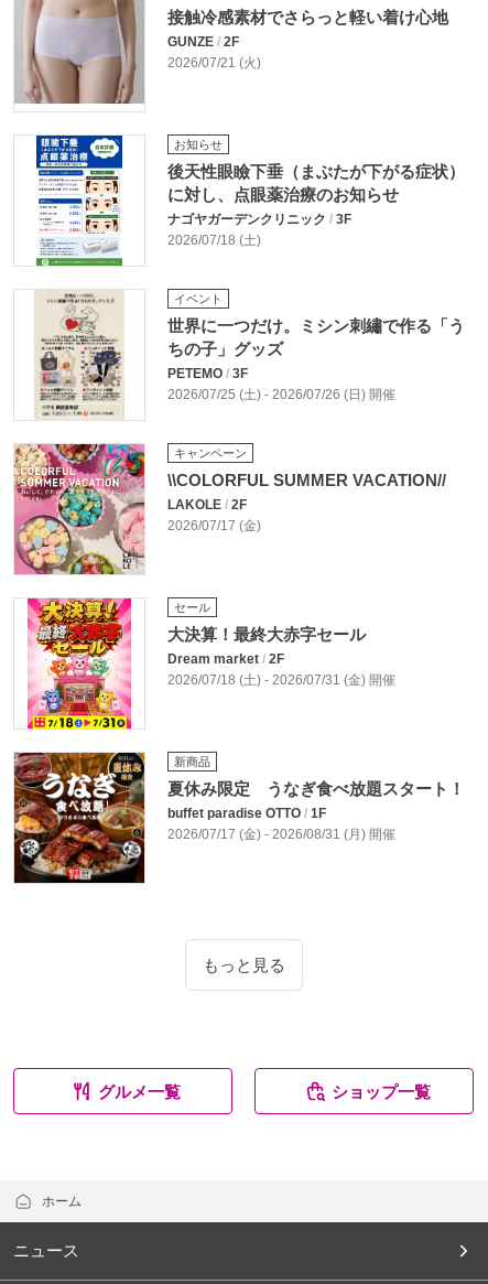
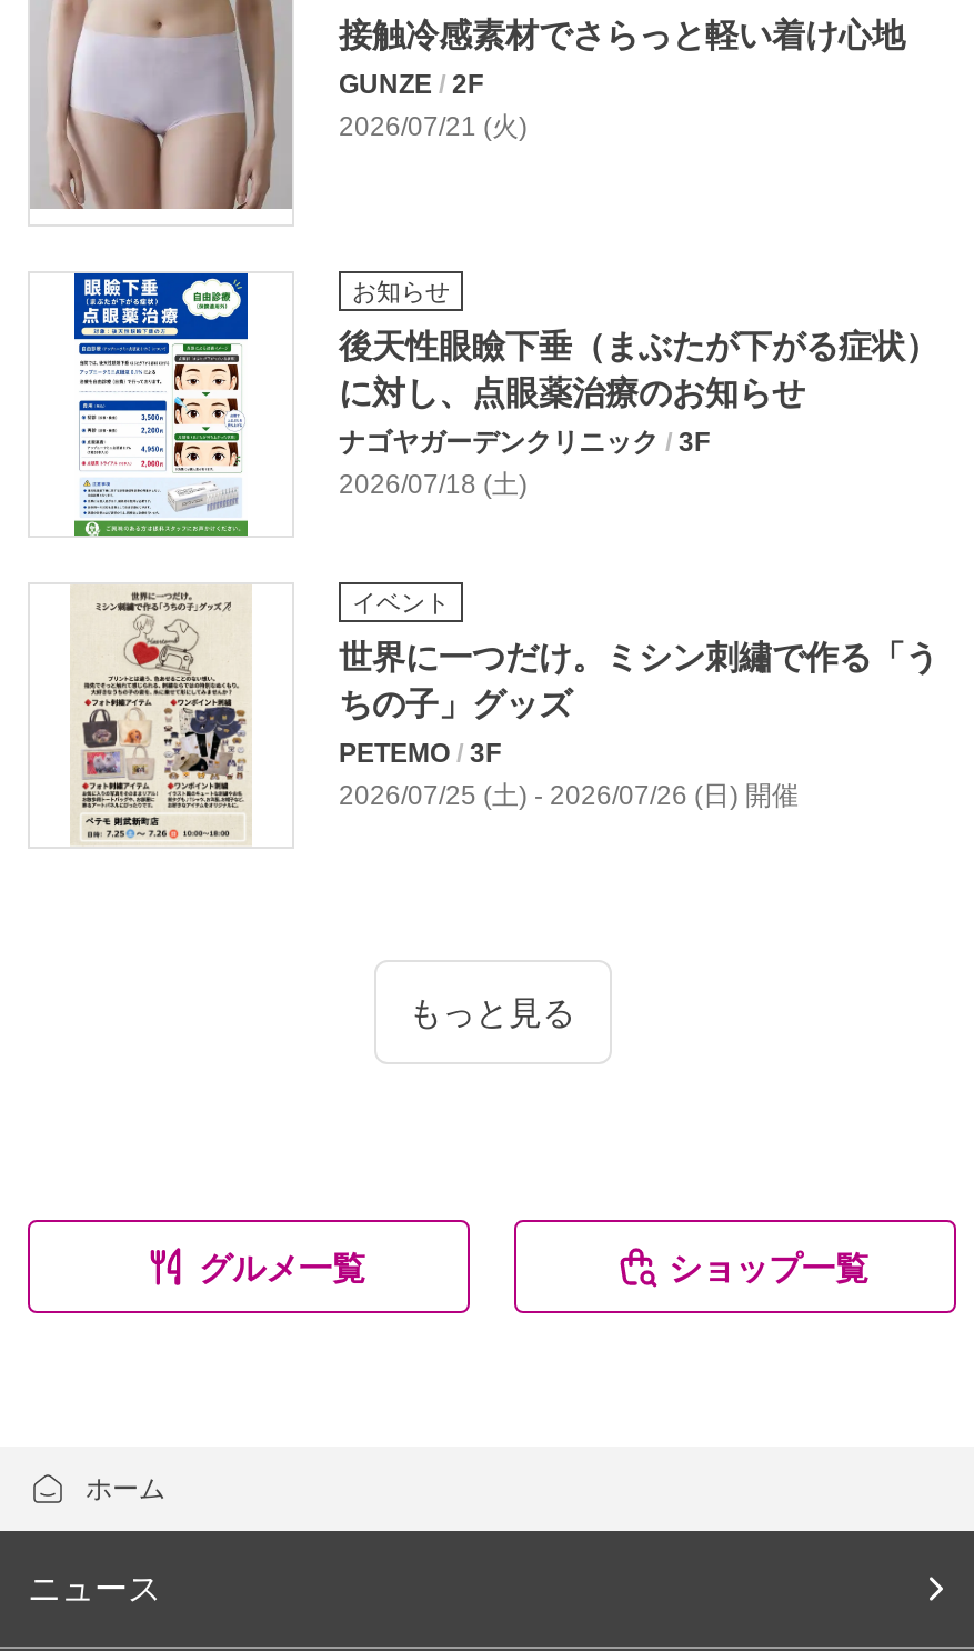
[13,443,446,575] [image] | キャンペーン | \\COLORFUL SUMMER VACATION// | LAKOLE / 2F | 2026/07/17 (金) -> none
[26,597,395,730] [image] | セール | 大決算！最終大赤字セール | Dream market / 2F | 2026/07/18 (土) - 2026/07/31 (金) 開催 -> none
[13,752,465,884] [image] | 新商品 | 夏休み限定 うなぎ食べ放題スタート！ | buffet paradise OTTO / 1F | 2026/07/17 (金) - 2026/08/31 (月) 開催 -> none

